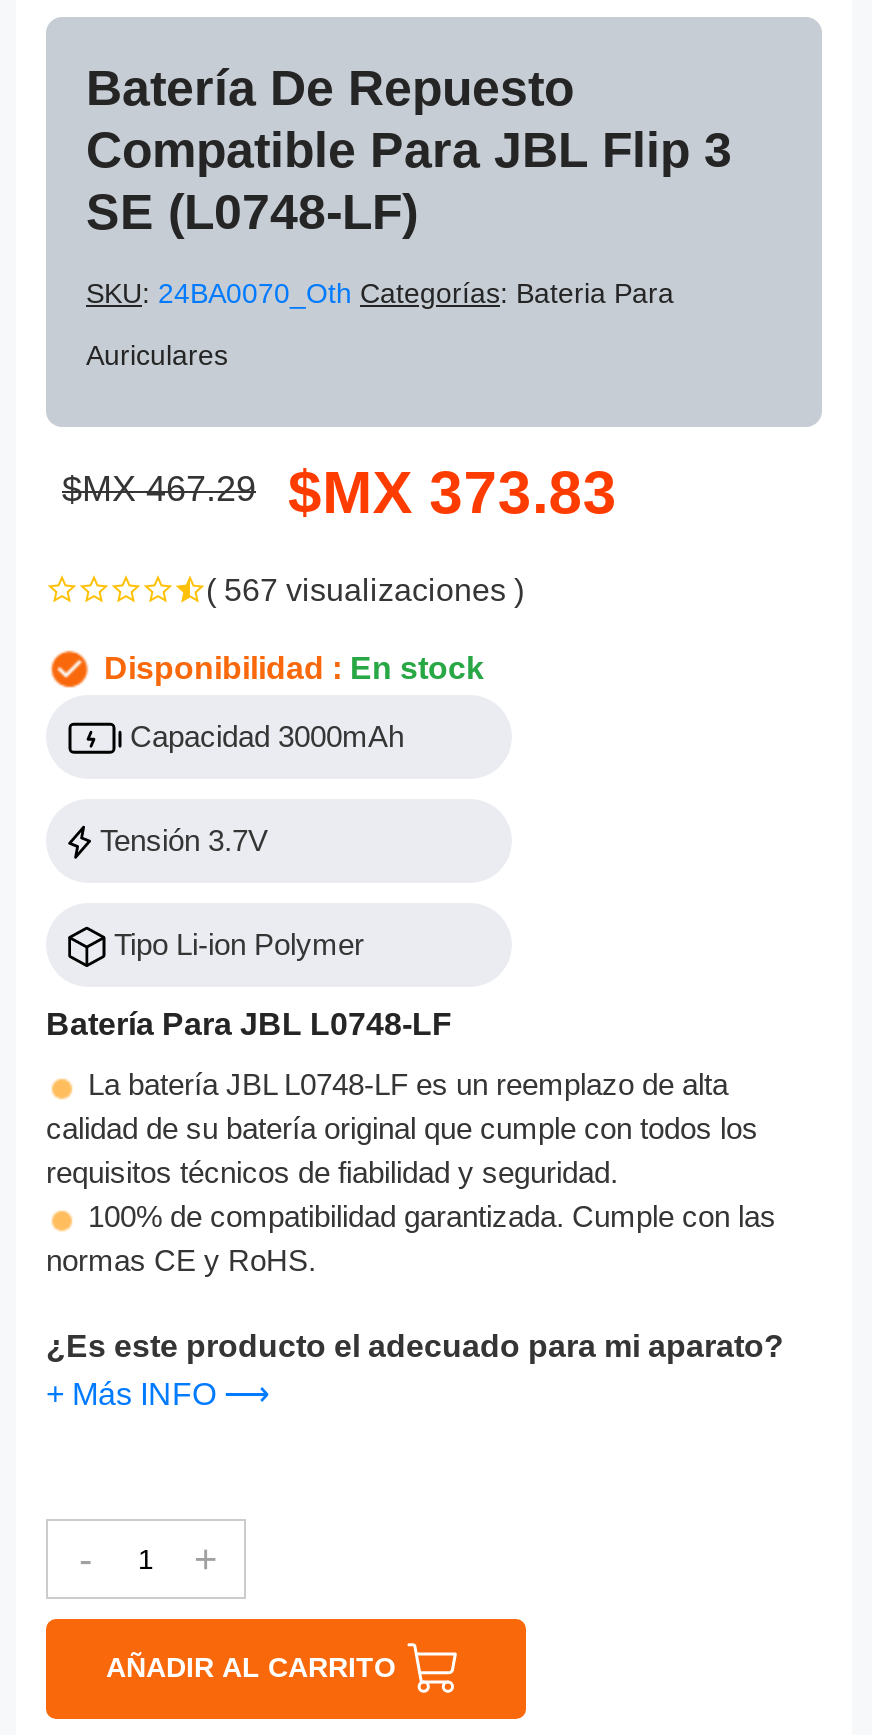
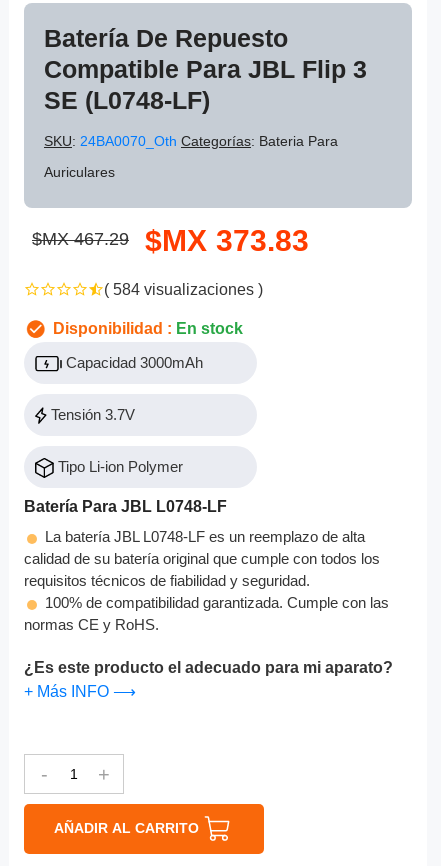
[206,572,524,606] ( 567 visualizaciones ) -> [104,281,263,298] ( 584 visualizaciones )

